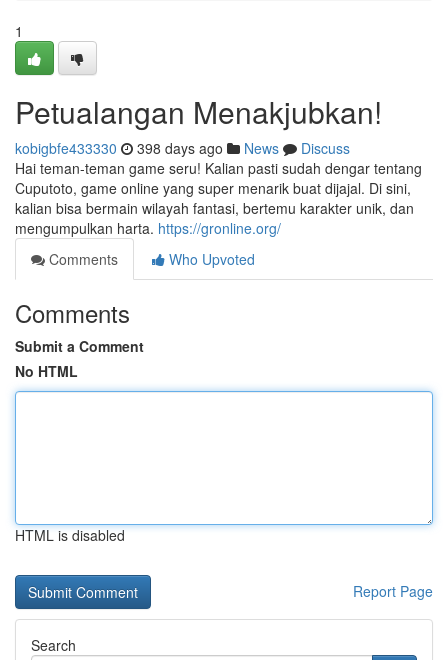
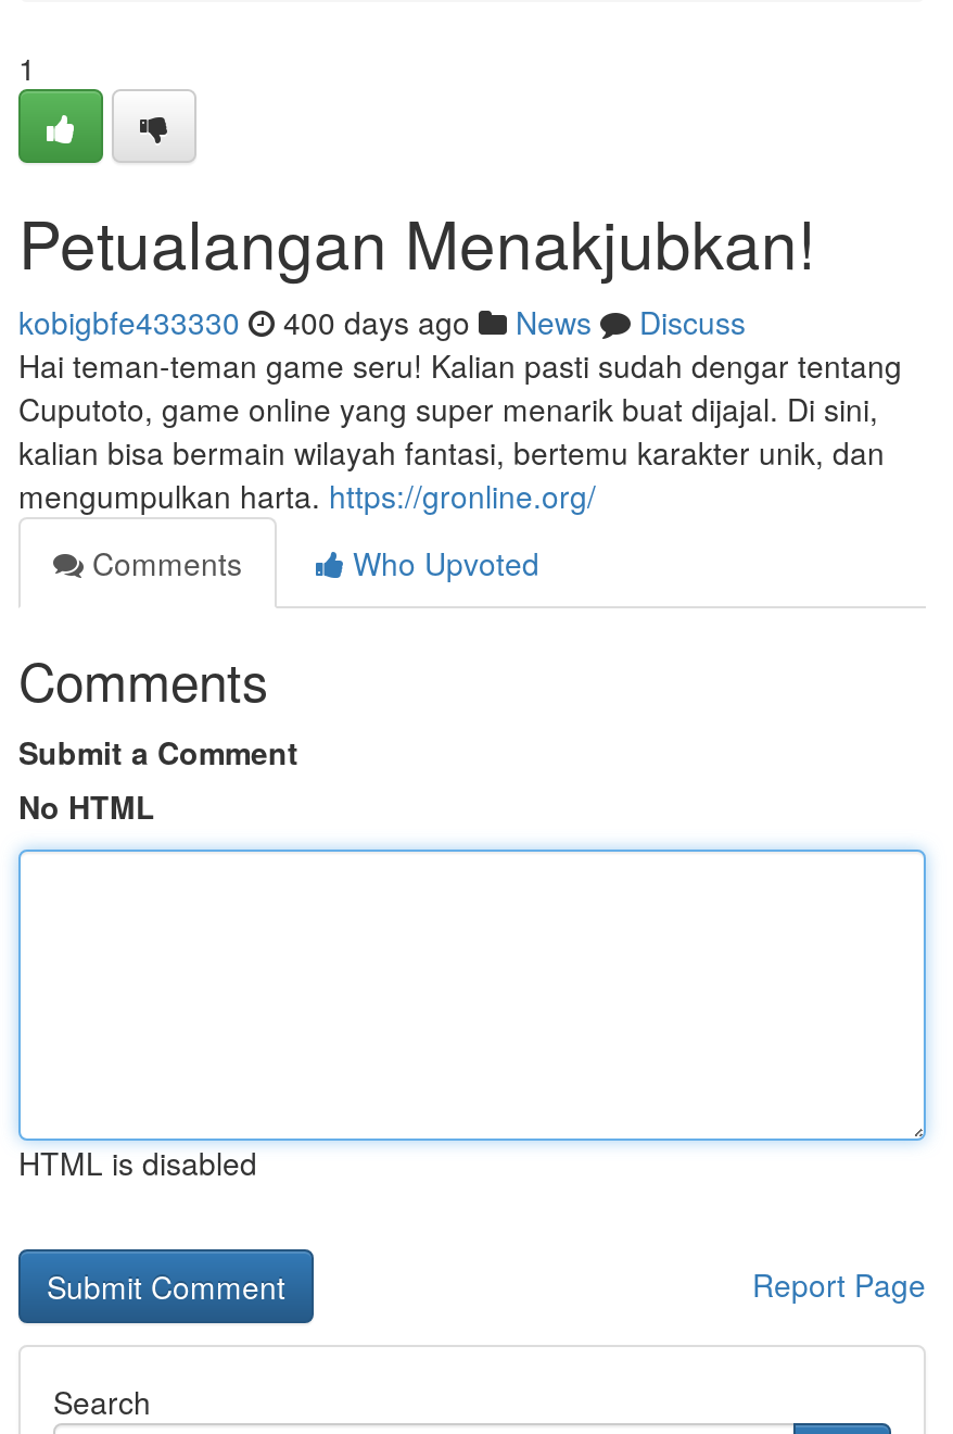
[15,138,350,158] kobigbfe433330 398 days ago News Discuss -> [18,300,746,343] kobigbfe433330 400 days ago News Discuss

